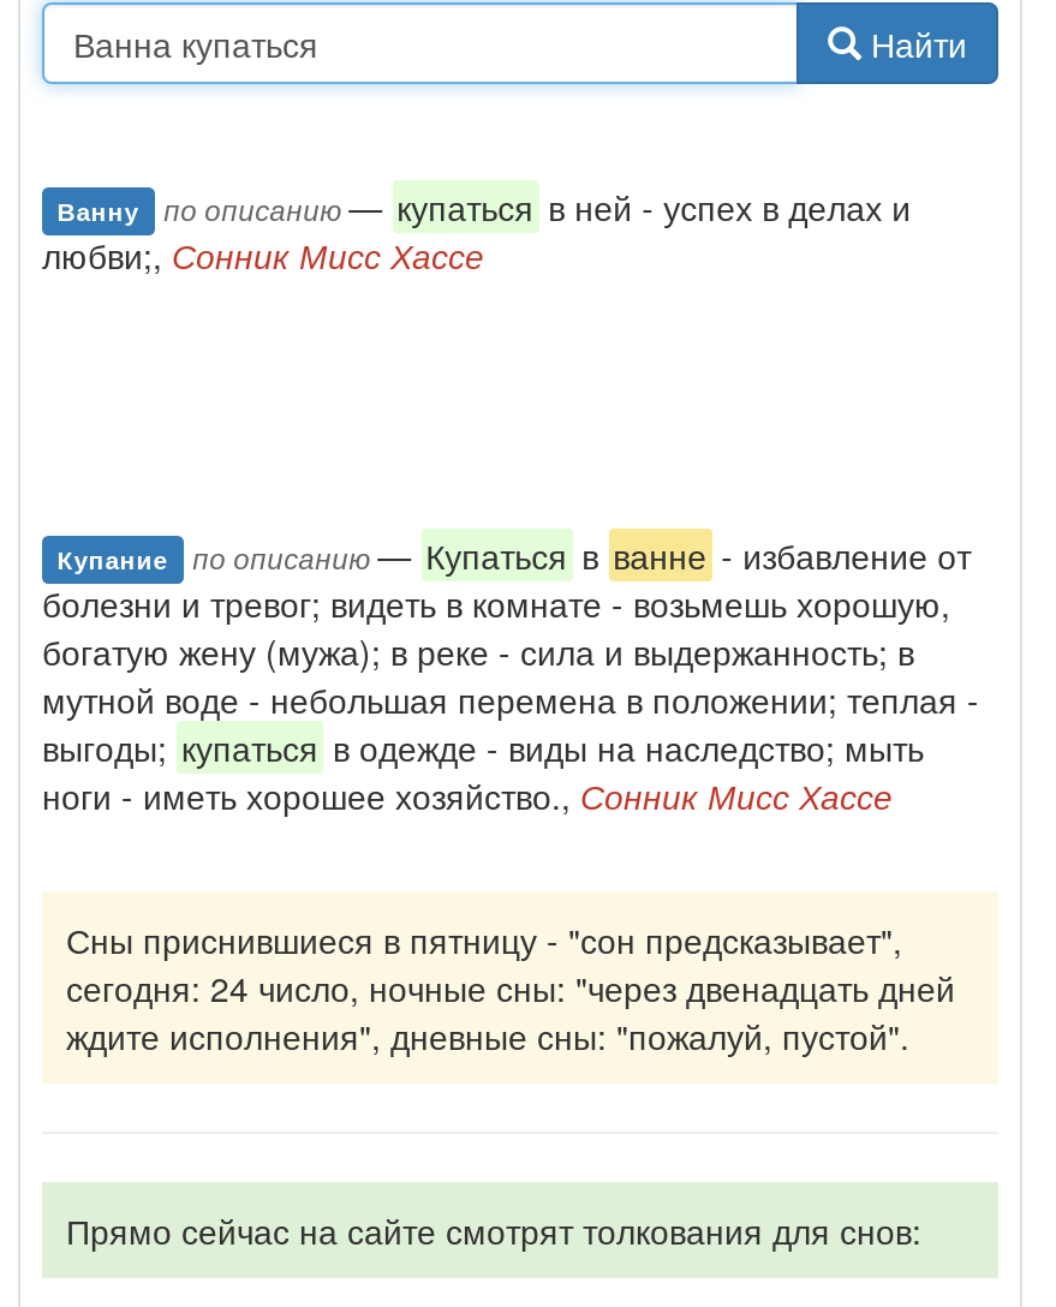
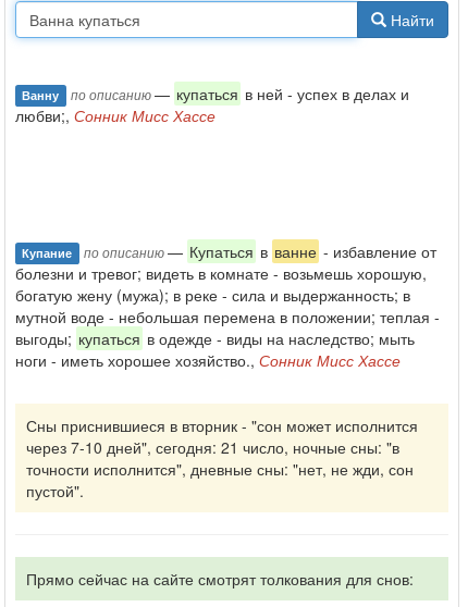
[66,915,955,1060] Сны приснившиеся в пятницу - "сон предсказывает", | сегодня: 24 число, ночные сны: "через двенадцать дней | ждите исполнения", дневные сны: "пожалуй, пустой". -> [26,414,418,501] Сны приснившиеся в вторник - "сон может исполнится | через 7-10 дней", сегодня: 21 число, ночные сны: "в | точности исполнится", дневные сны: "нет, не жди, сон | пустой".

